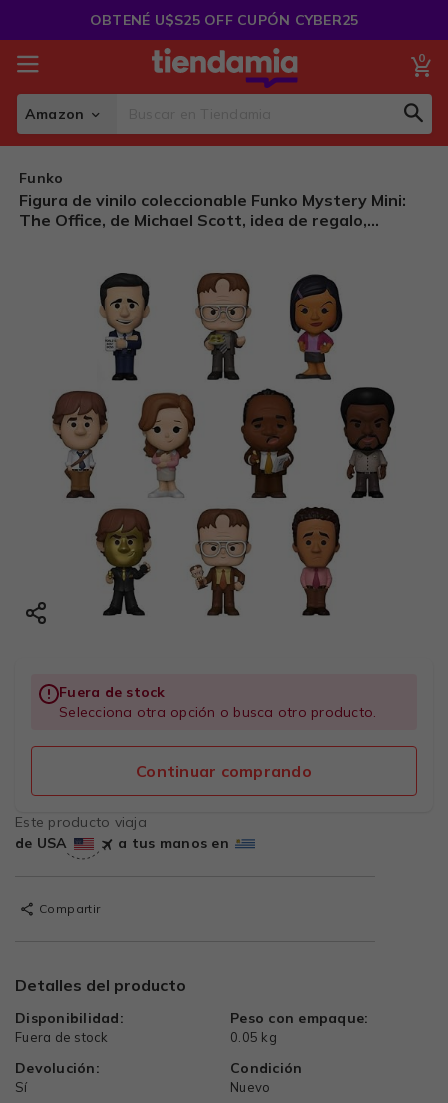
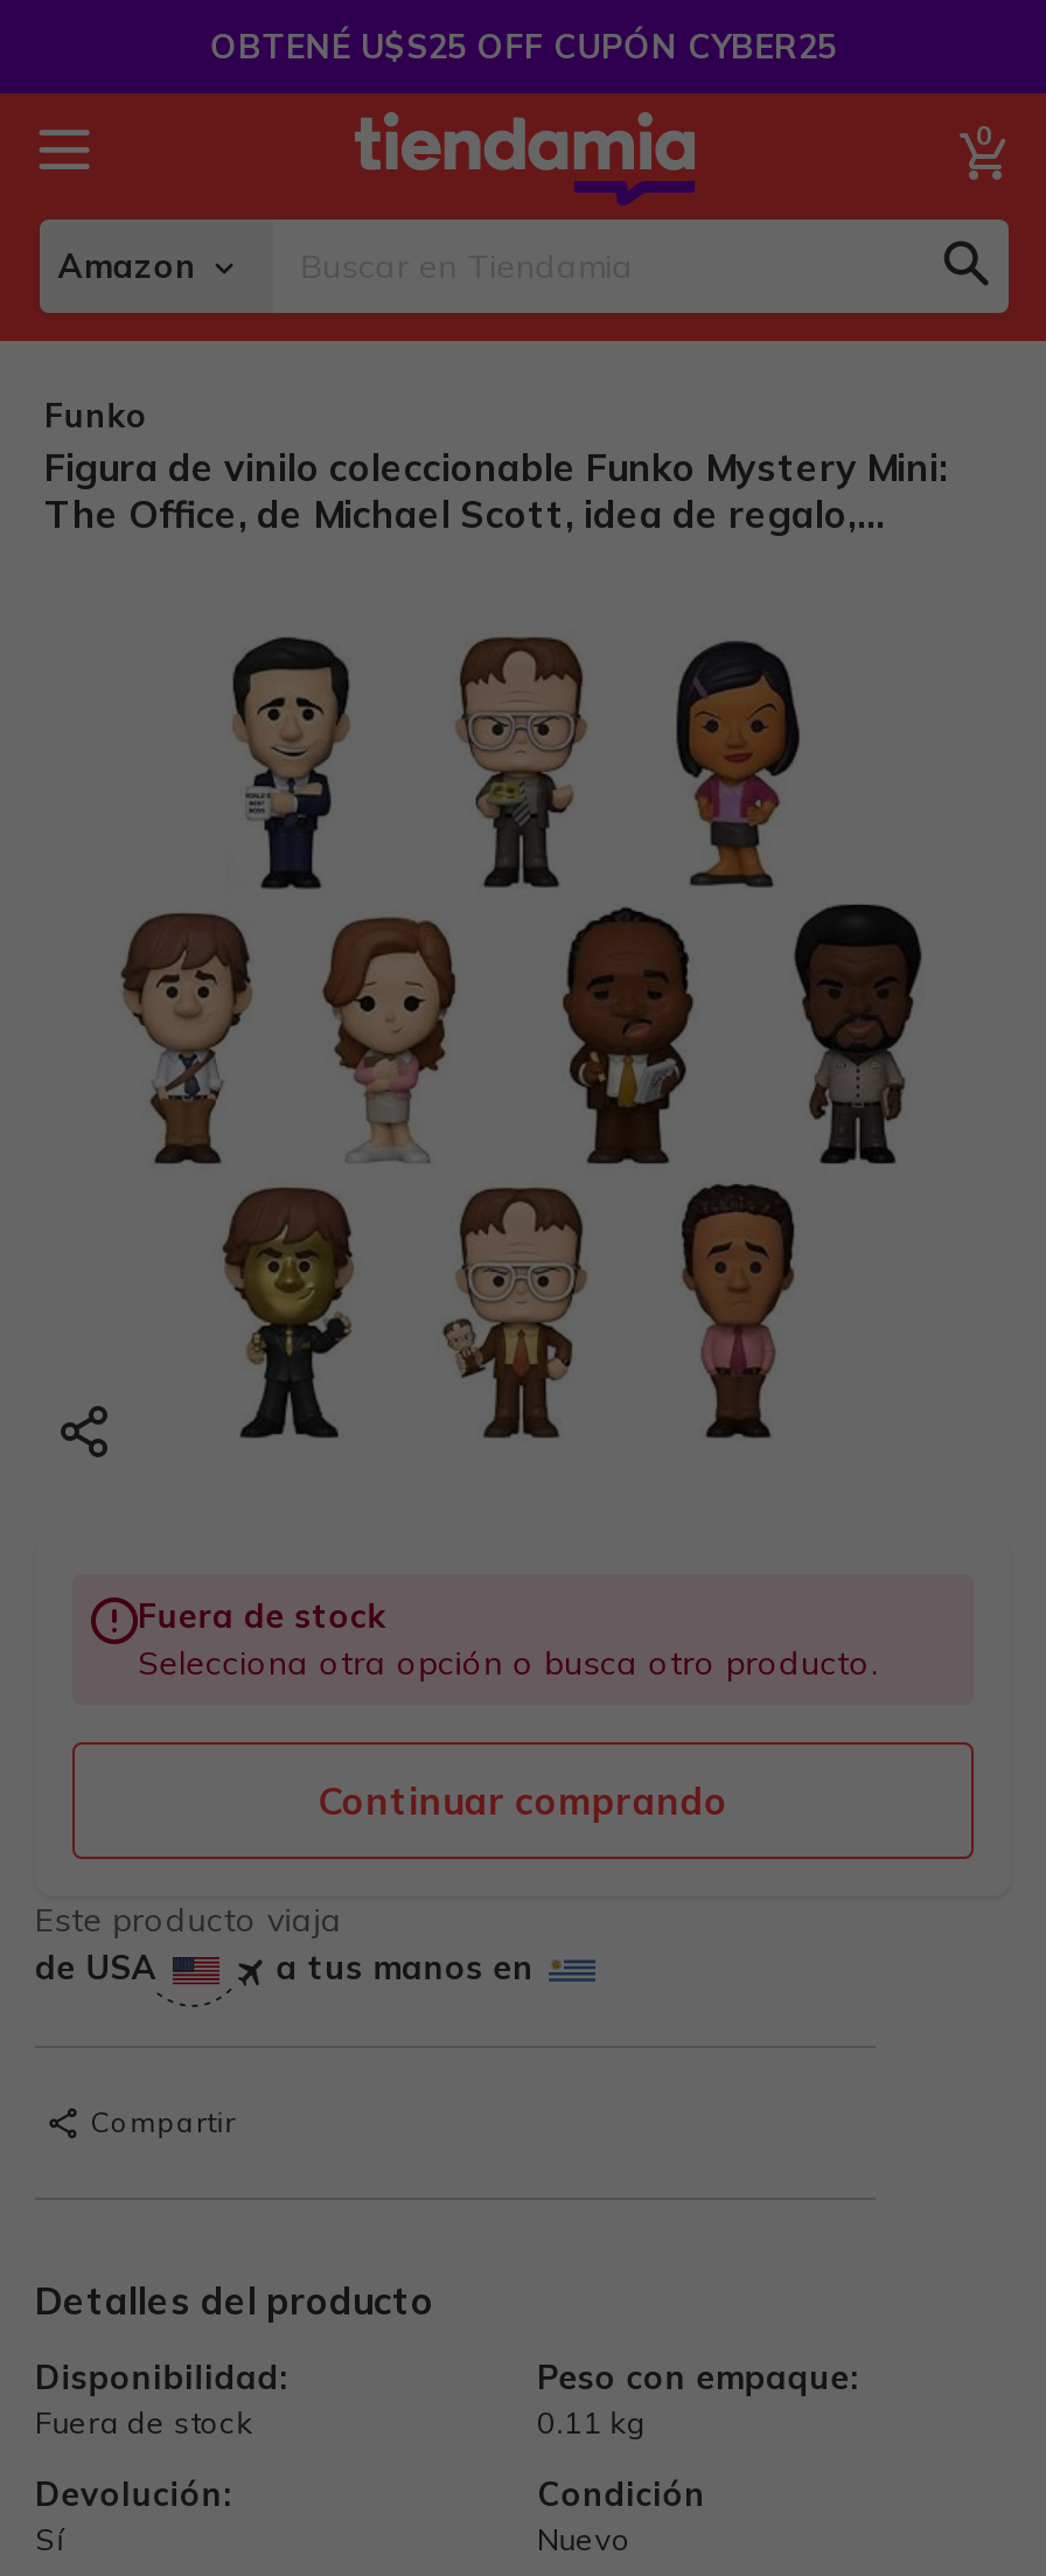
[230,1029,277,1045] 0.05 kg -> [537,2403,646,2441] 0.11 kg

